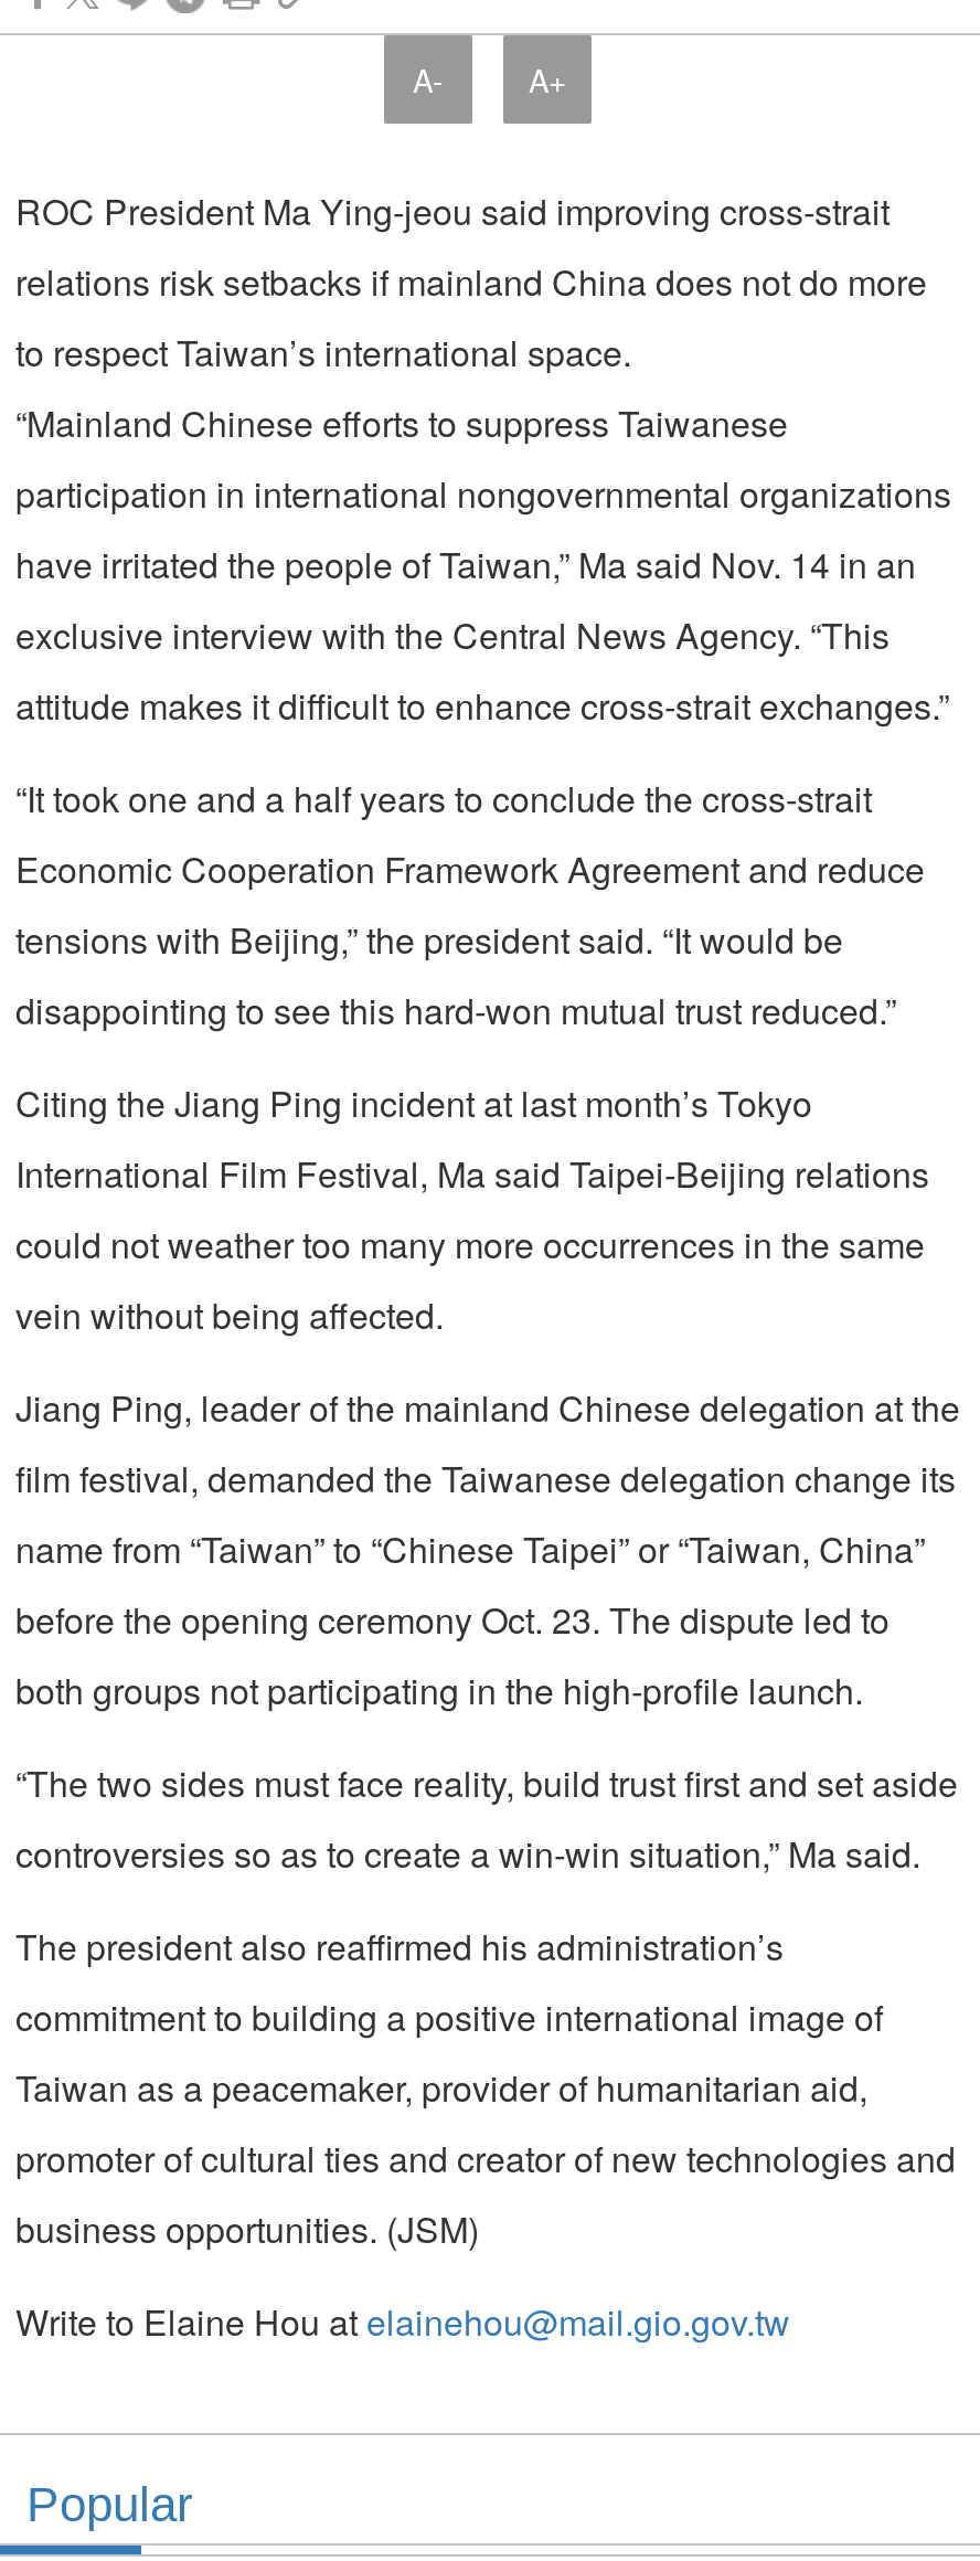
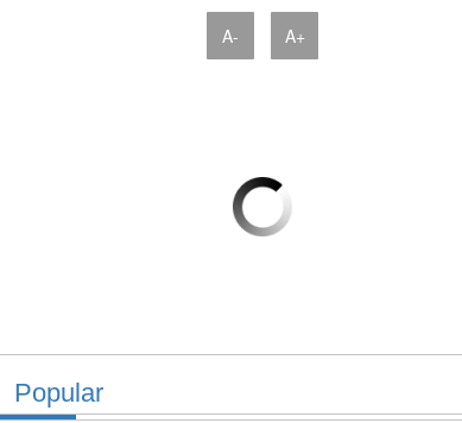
[15,185,960,2346] ROC President Ma Ying-jeou said improving cross-strait | relations risk setbacks if mainland China does not do more | to respect Taiwan’s international space. | “Mainland Chinese efforts to suppress Taiwanese | participation in international nongovernmental organizations | have irritated the people of Taiwan,” Ma said Nov. 14 in an | exclusive interview with the Central News Agency. “This | attitude makes it difficult to enhance cross-strait exchanges.” | “It took one and a half years to conclude the cross-strait | Economic Cooperation Framework Agreement and reduce | tensions with Beijing,” the president said. “It would be | disappointing to see this hard-won mutual trust reduced.” | Citing the Jiang Ping incident at last month’s Tokyo | International Film Festival, Ma said Taipei-Beijing relations | could not weather too many more occurrences in the same | vein without being affected. | Jiang Ping, leader of the mainland Chinese delegation at the | film festival, demanded the Taiwanese delegation change its | name from “Taiwan” to “Chinese Taipei” or “Taiwan, China” | before the opening ceremony Oct. 23. The dispute led to | both groups not participating in the high-profile launch. | “The two sides must face reality, build trust first and set aside | controversies so as to create a win-win situation,” Ma said. | The president also reaffirmed his administration’s | commitment to building a positive international image of | Taiwan as a peacemaker, provider of humanitarian aid, | promoter of cultural ties and creator of new technologies and | business opportunities. (JSM) | Write to Elaine Hou at elainehou@mail.gio.gov.tw -> none

